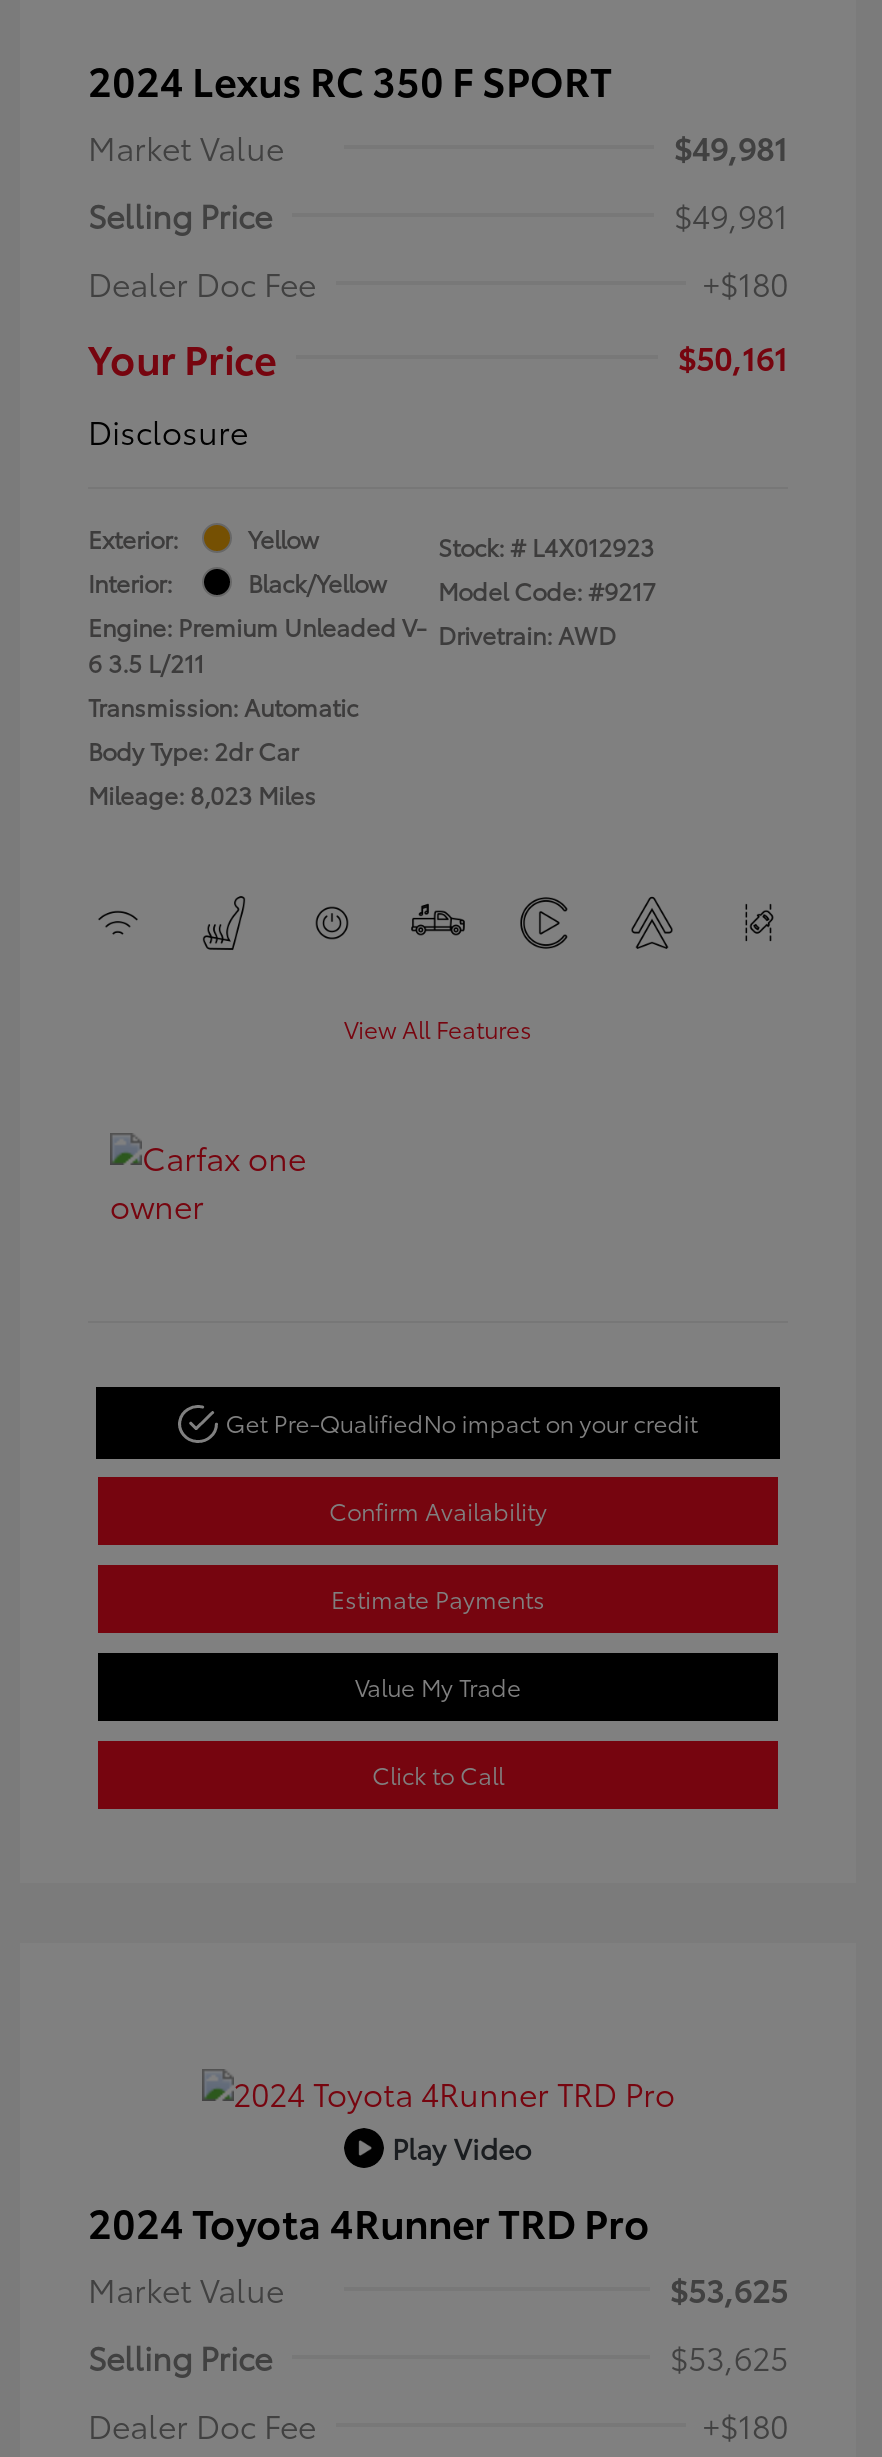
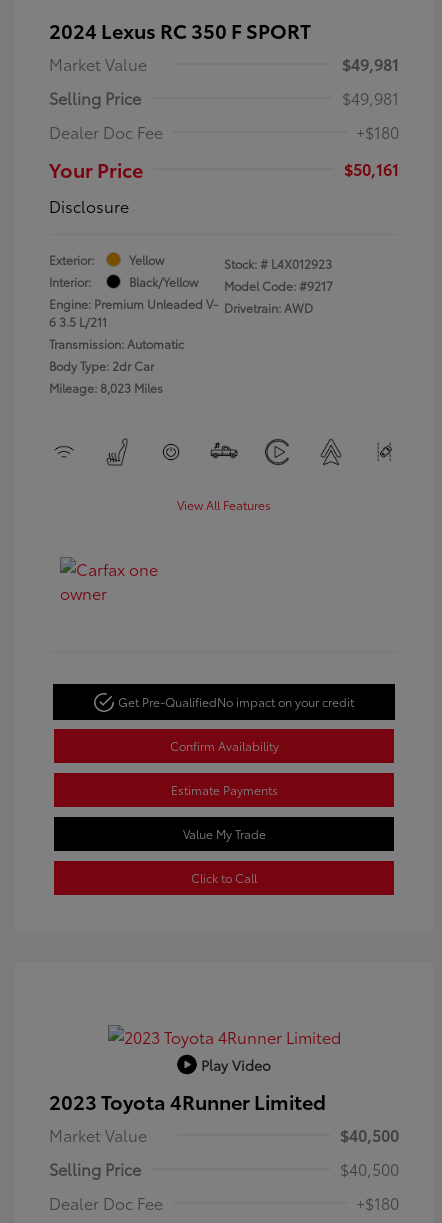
[88,2194,650,2250] 2024 Toyota 4Runner TRD Pro -> [49,1087,326,1115] 2023 Toyota 4Runner Limited
[670,2266,788,2312] $53,625 -> [340,1123,399,1146] $40,500
[670,2334,788,2380] $53,625 -> [340,1157,399,1180] $40,500

